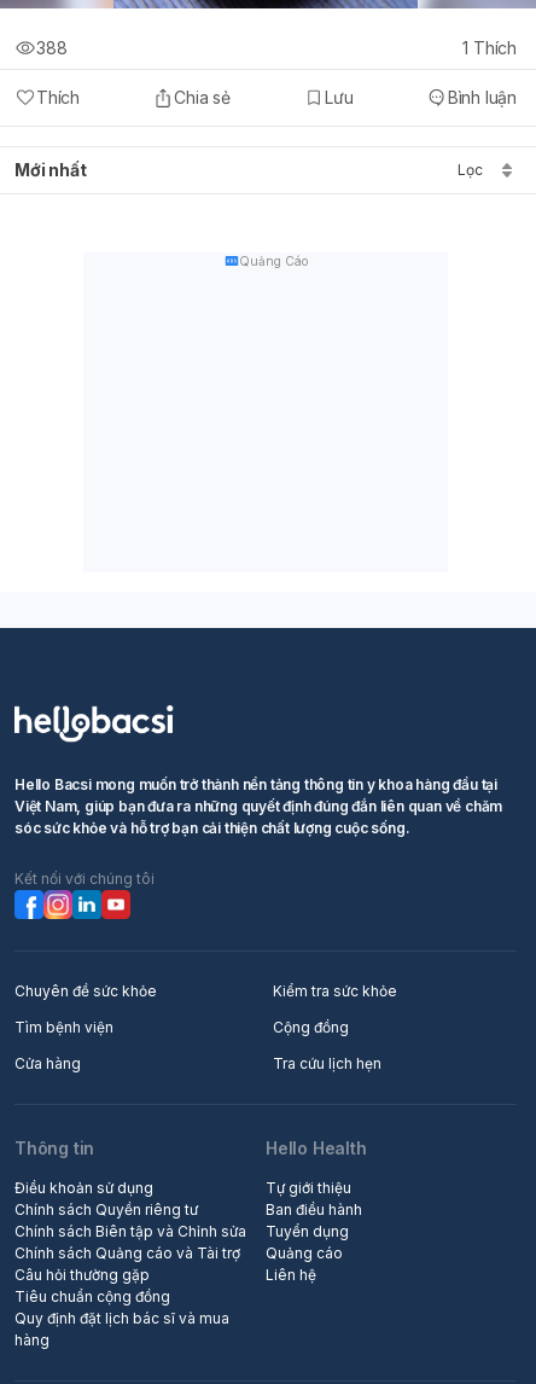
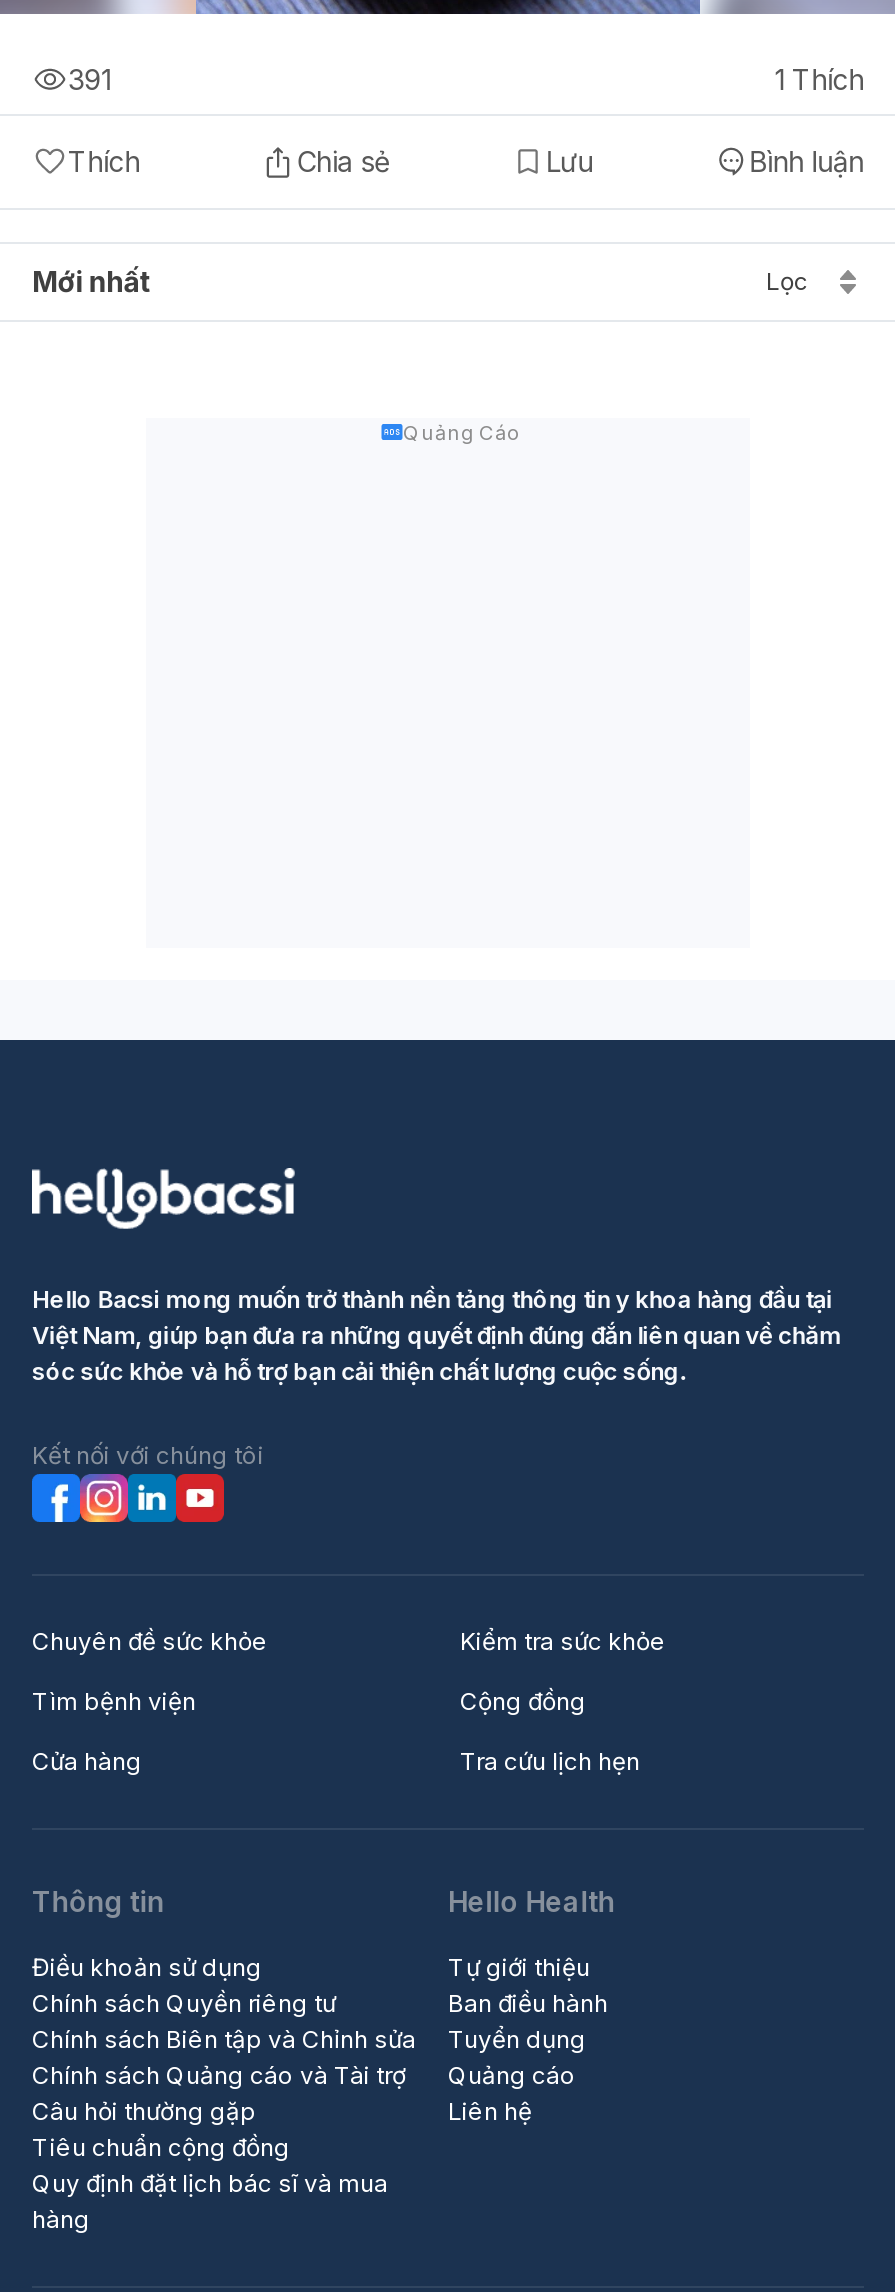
[36,37,67,58] 388 -> [68,62,111,96] 391

